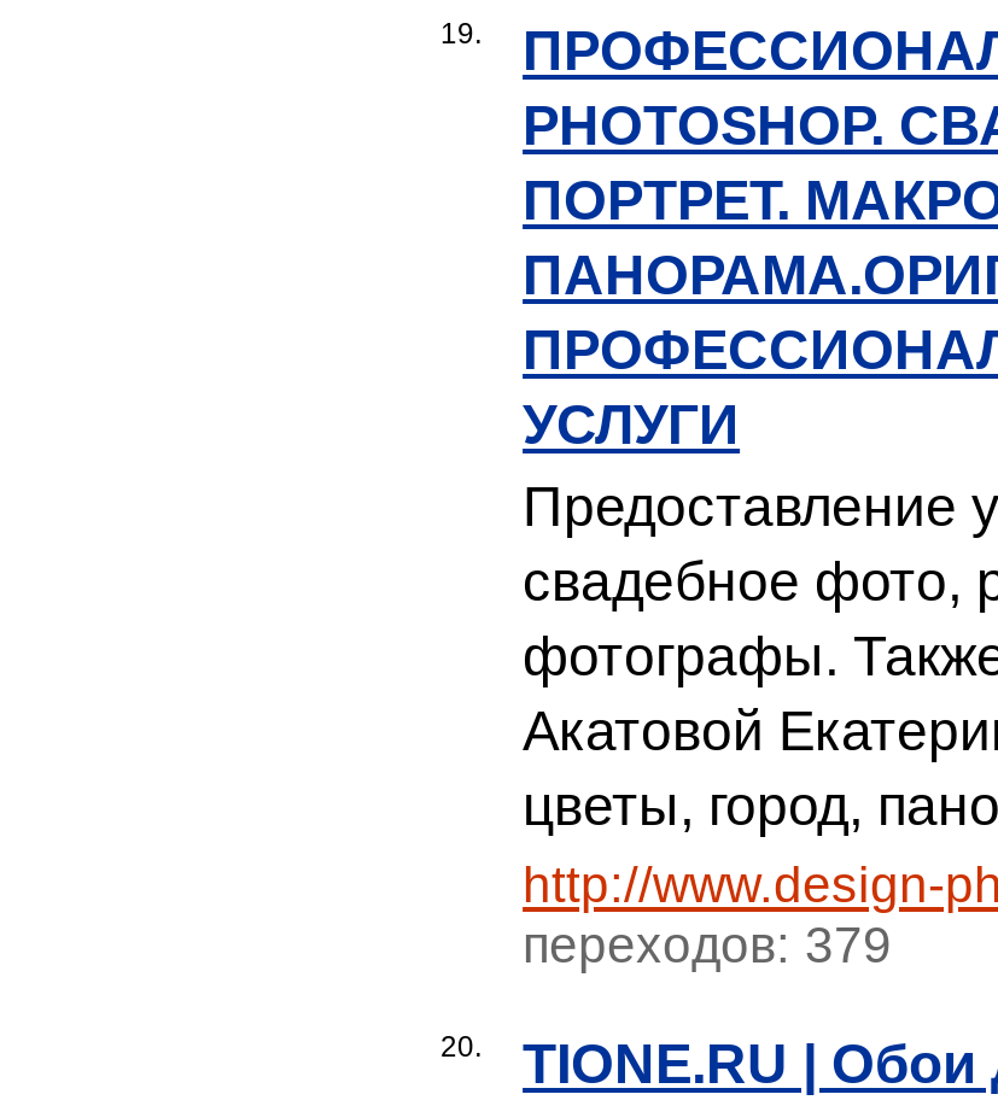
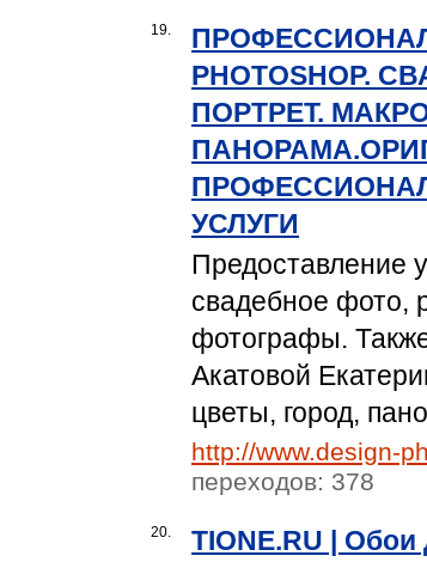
[523,917,892,972] переходов: 379 -> [191,468,374,495] переходов: 378

